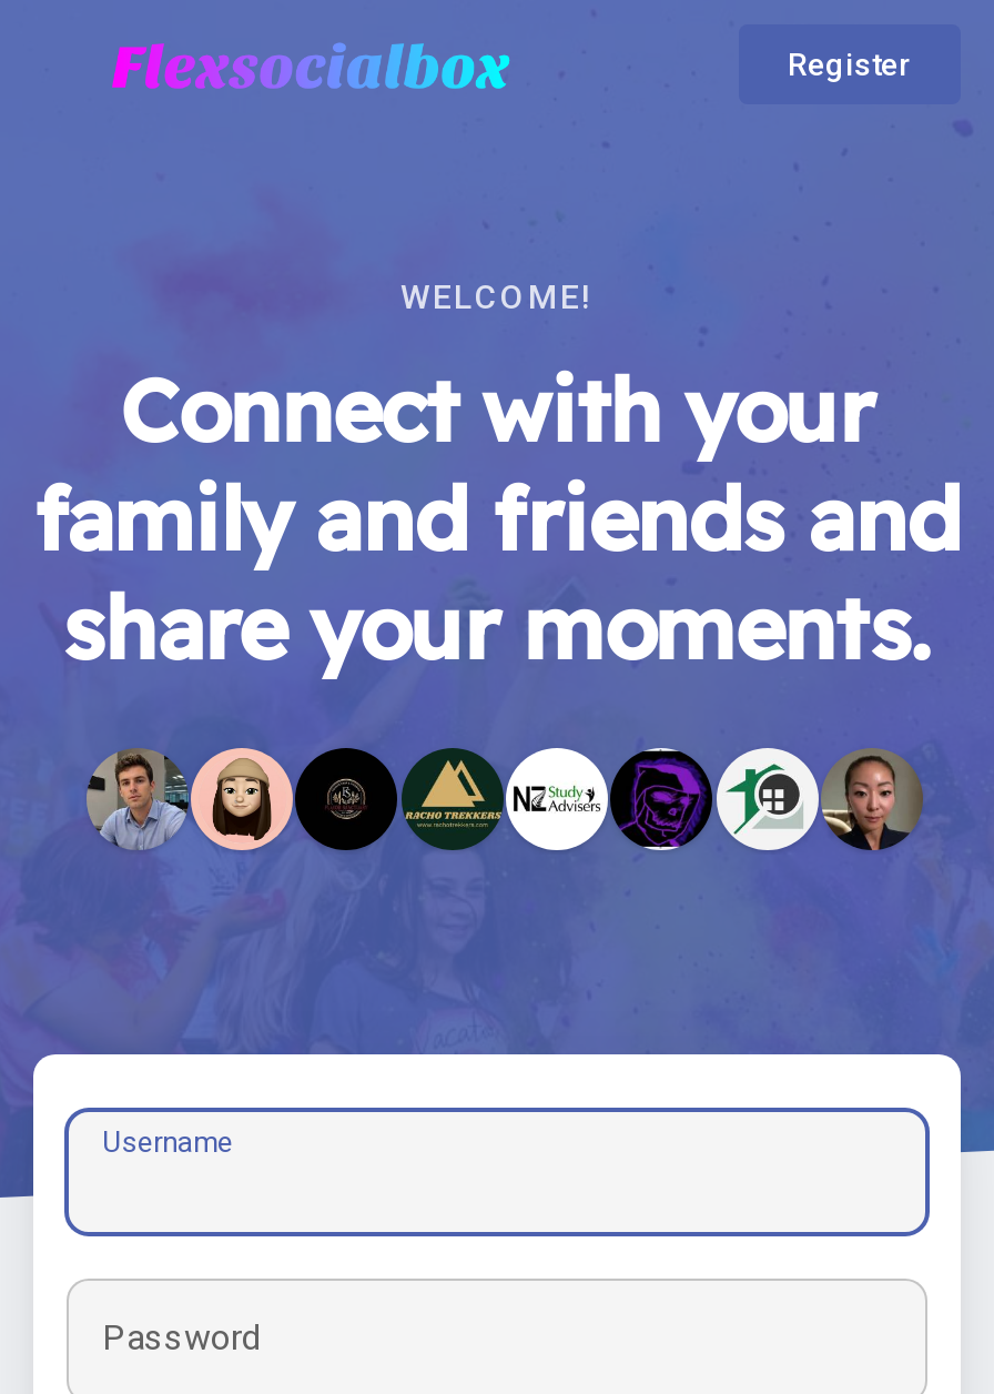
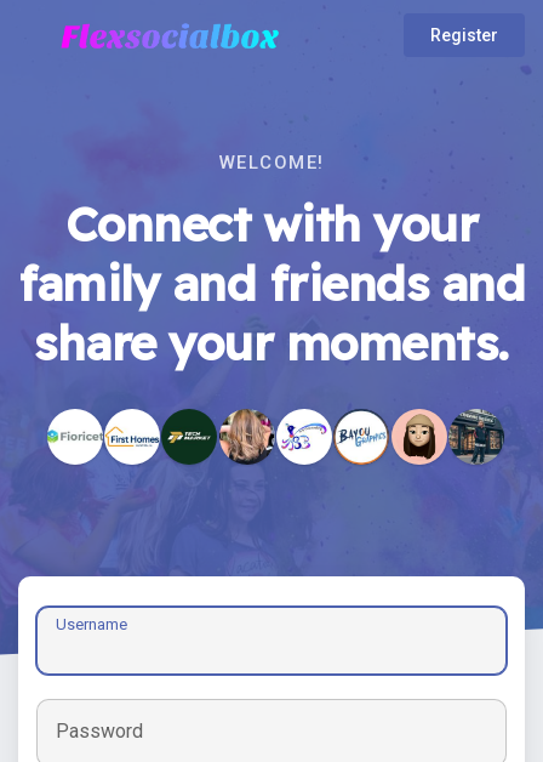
[87,746,923,850] [image] -> [47,408,504,466] [image]

